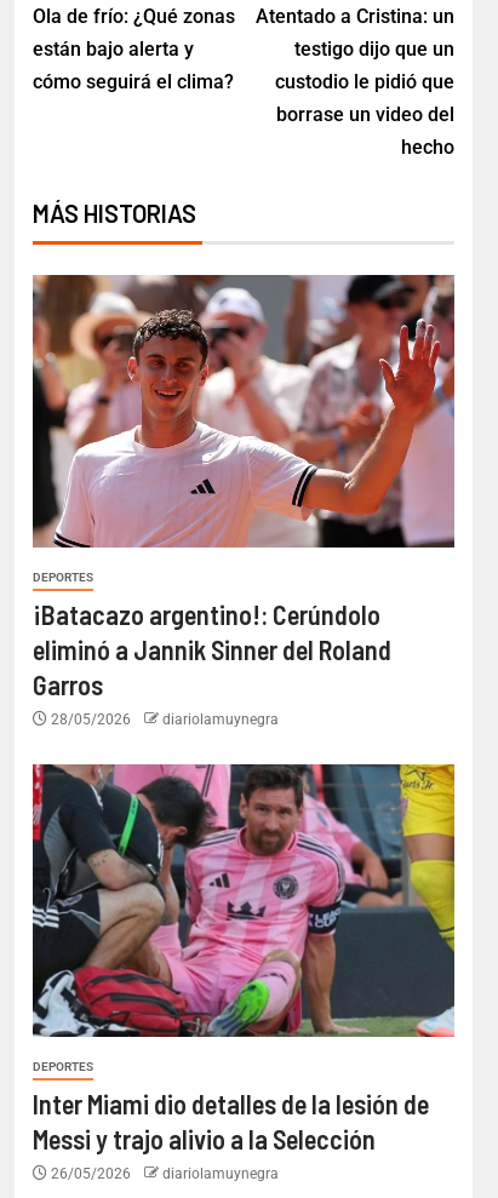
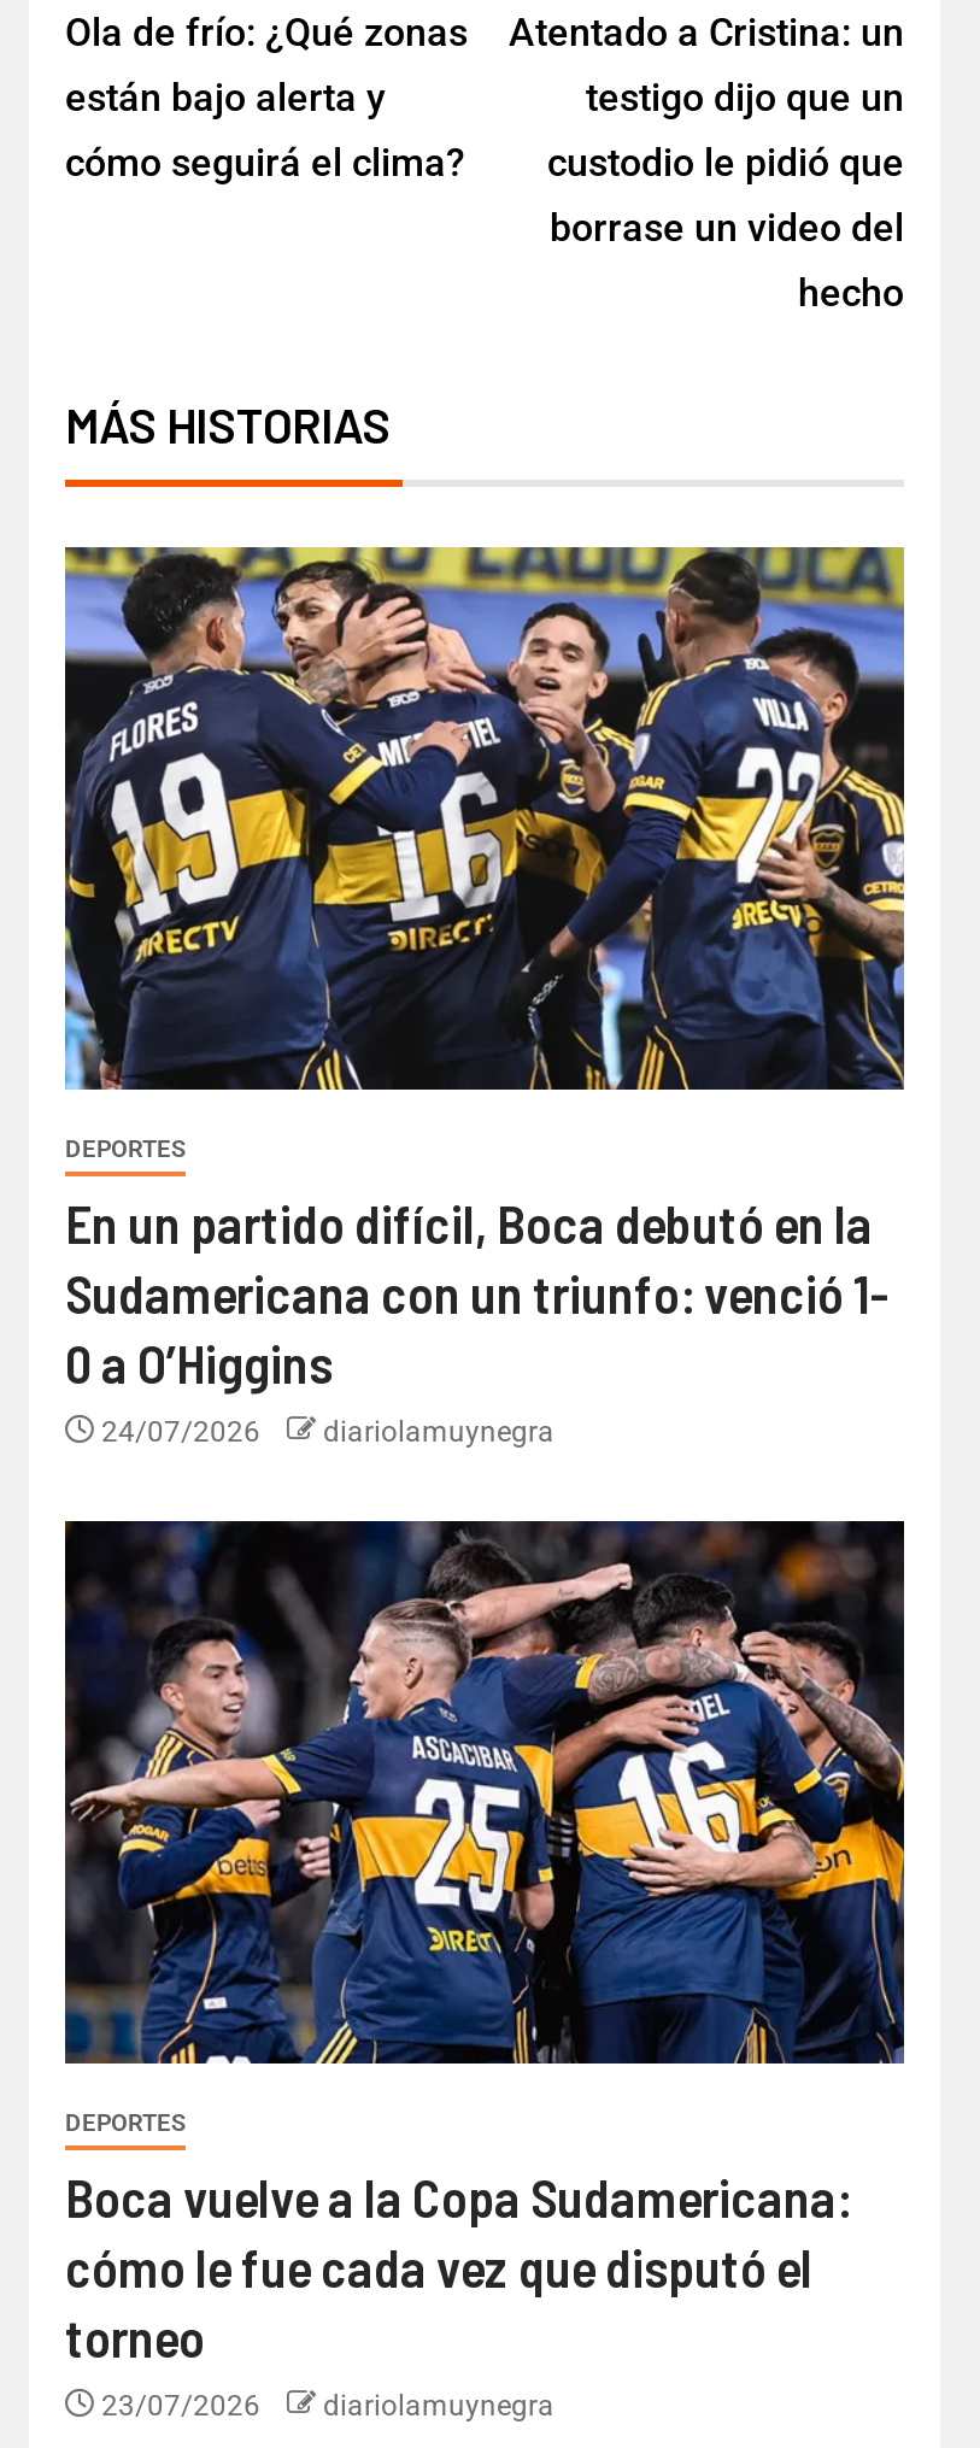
[32,274,456,549] [image] -> [63,545,906,1092] [image]
[33,599,391,728] ¡Batacazo argentino!: Cerúndolo | eliminó a Jannik Sinner del Roland | Garros | 28/05/2026 -> [65,1191,892,1449] En un partido difícil, Boca debutó en la | Sudamericana con un triunfo: venció 1- | 0 a O’Higgins | 24/07/2026
[32,763,456,1038] [image] -> [63,1519,906,2066] [image]
[33,1088,429,1182] Inter Miami dio detalles de la lesión de | Messi y trajo alivio a la Selección | 26/05/2026 -> [65,2165,851,2423] Boca vuelve a la Copa Sudamericana: | cómo le fue cada vez que disputó el | torneo | 23/07/2026

